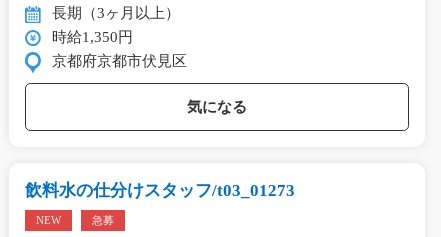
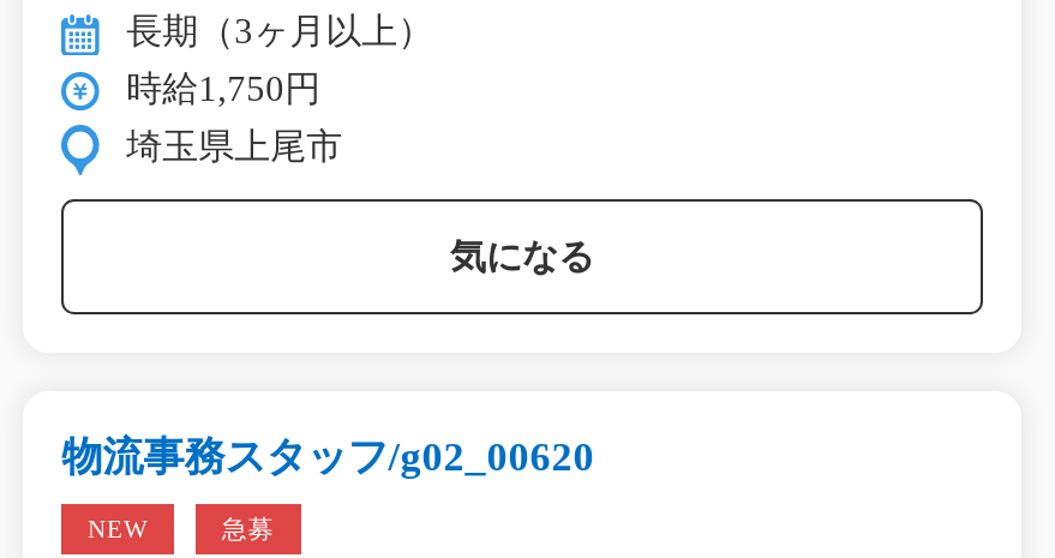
[52,29,133,45] 時給1,350円 -> [126,69,321,107] 時給1,750円
[52,53,187,69] 京都府京都市伏見区 -> [126,126,342,165] 埼玉県上尾市
[25,181,295,200] 飲料水の仕分けスタッフ/t03_01273 -> [62,435,595,481] 物流事務スタッフ/g02_00620

